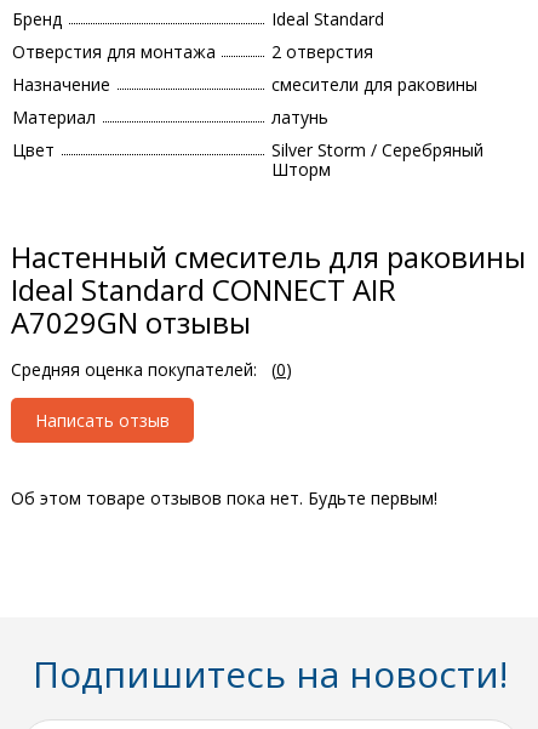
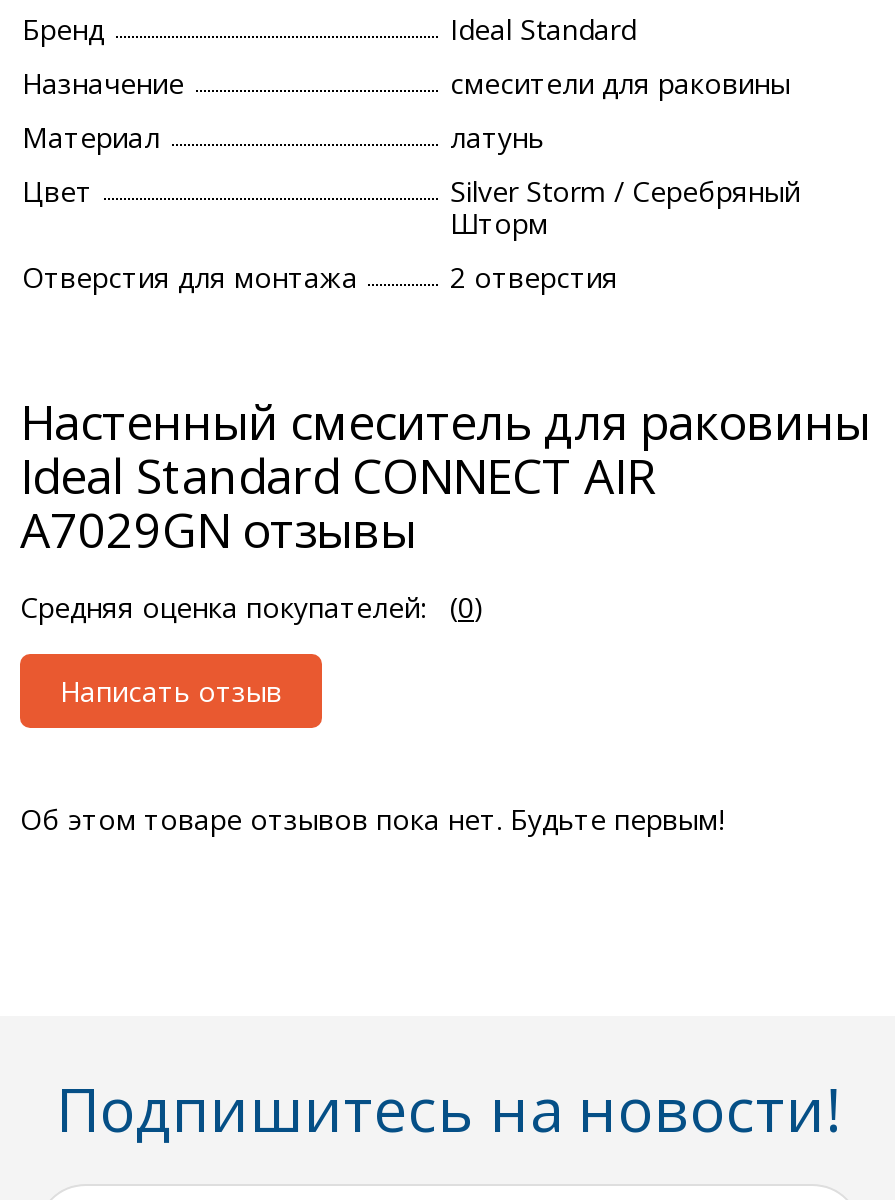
moved [12,40,373,63] -> [22,258,618,296]: Отверстия для монтажа | 2 отверстия
moved [12,73,483,181] -> [22,64,800,242]: Назначение | смесители для раковины | Материал | латунь | Цвет | Silver Storm / Серебряный | Шторм

